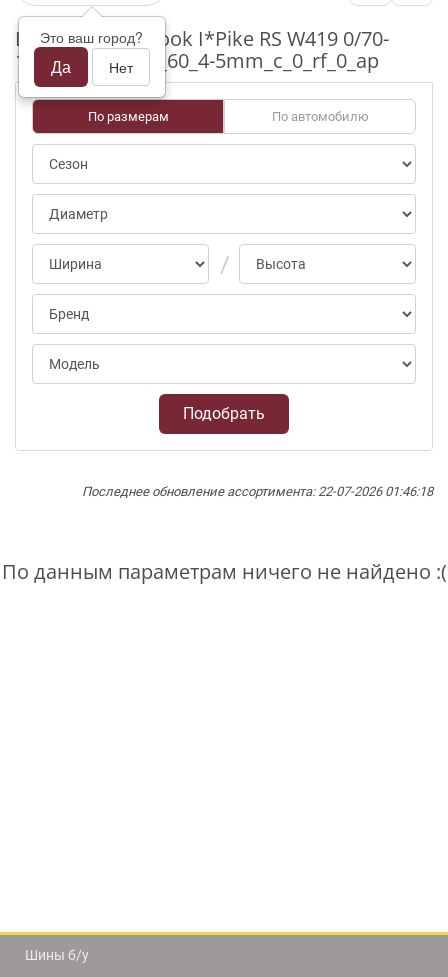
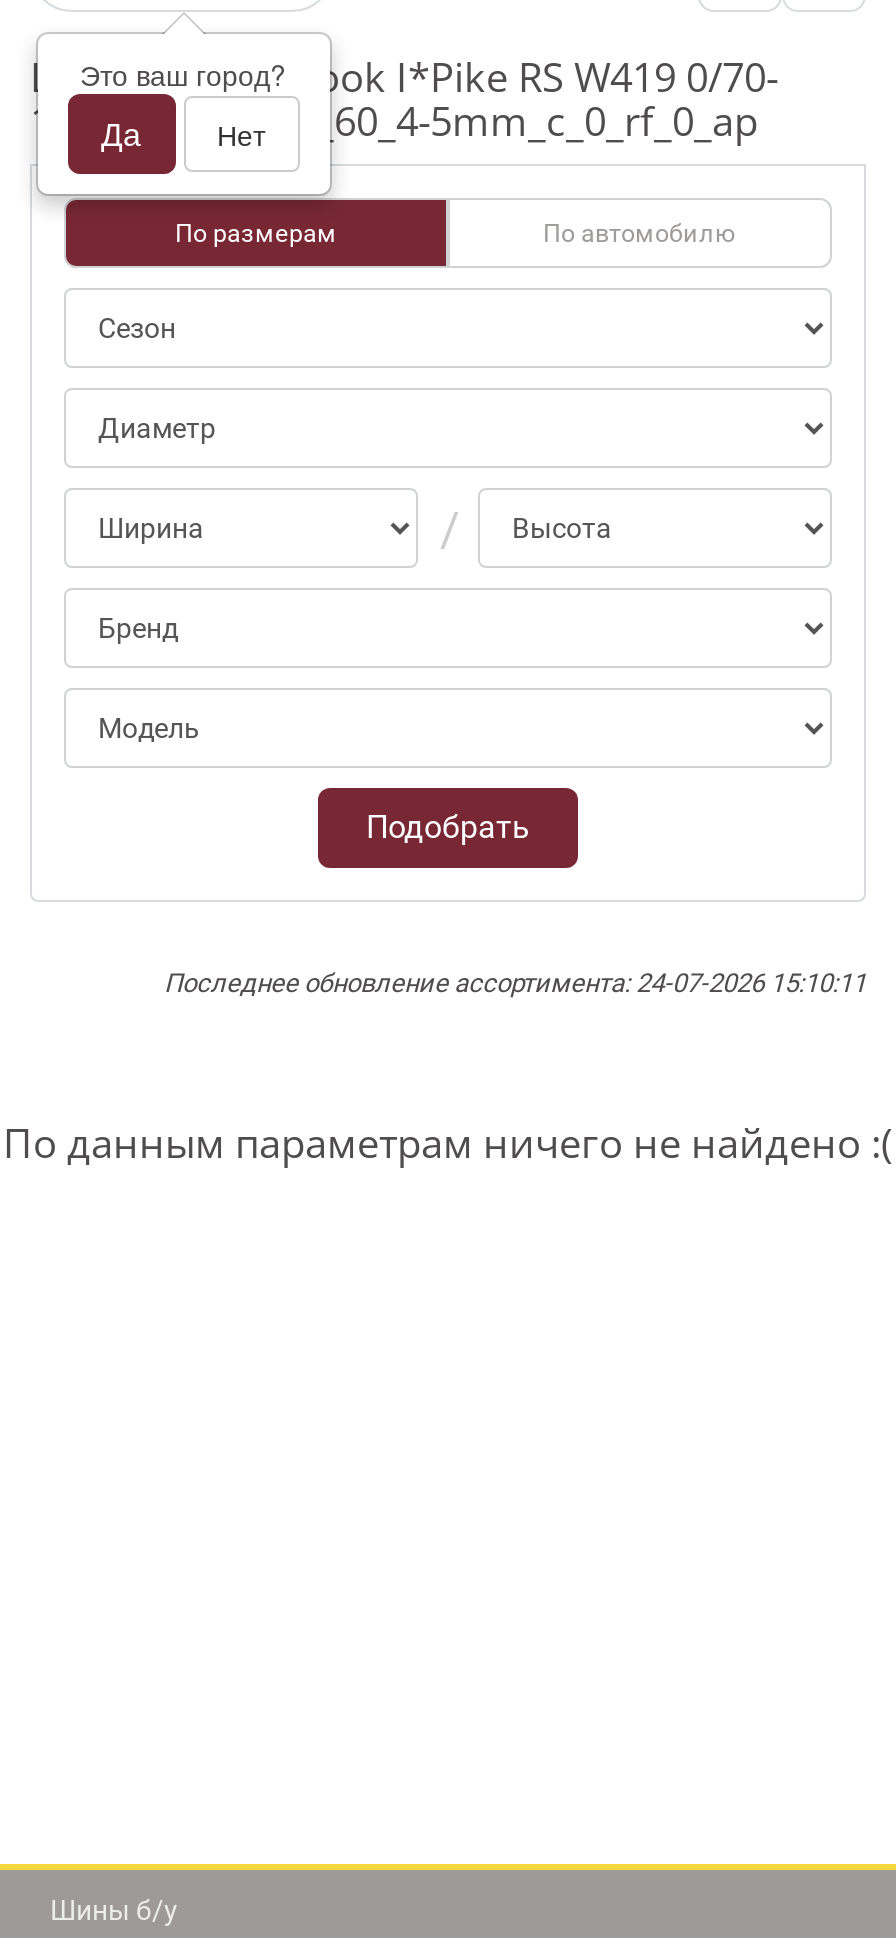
[82,484,433,499] Последнее обновление ассортимента: 22-07-2026 01:46:18 -> [164,968,866,998] Последнее обновление ассортимента: 24-07-2026 15:10:11

